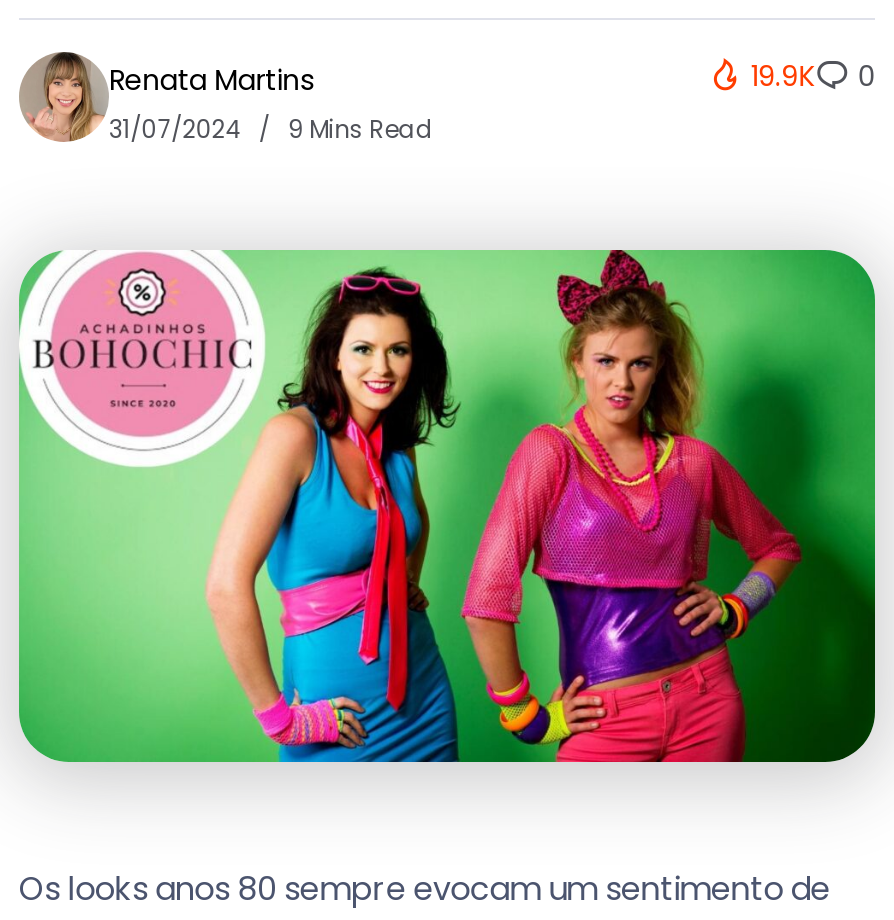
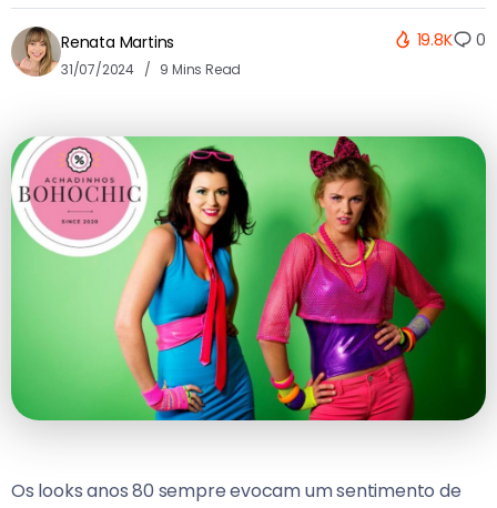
[750,55,875,95] 19.9K 0 -> [417,28,486,50] 19.8K 0

